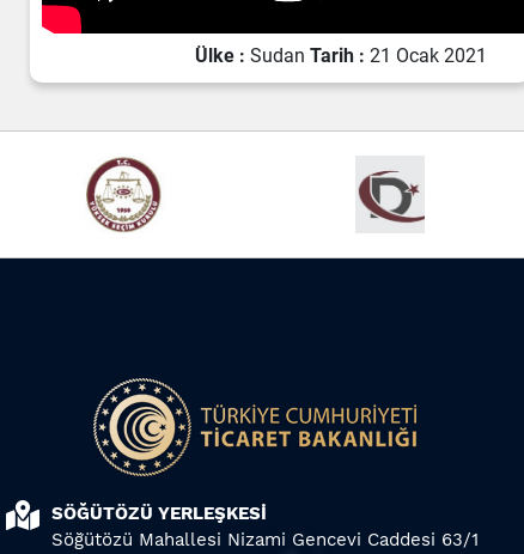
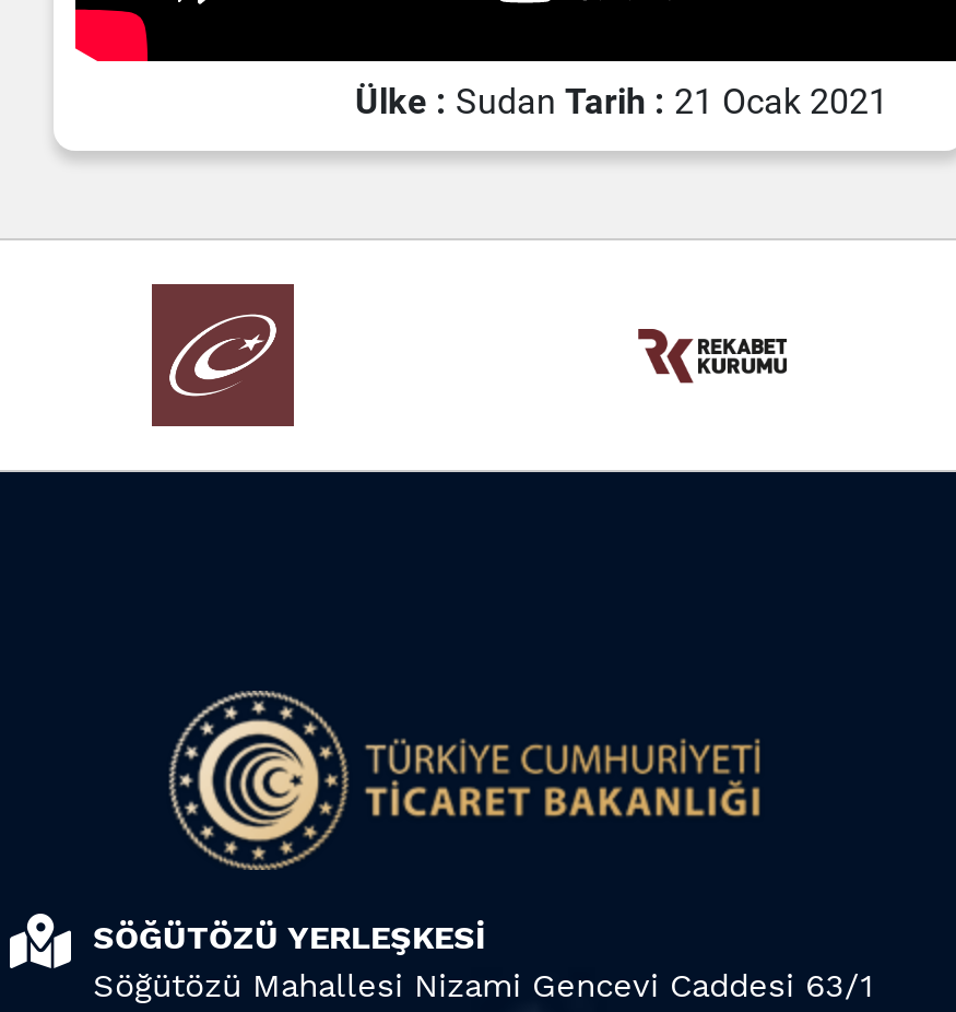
[84,156,162,233] [image] -> [150,282,296,428] [image]
[351,169,432,225] [image] -> [635,310,790,409] [image]

